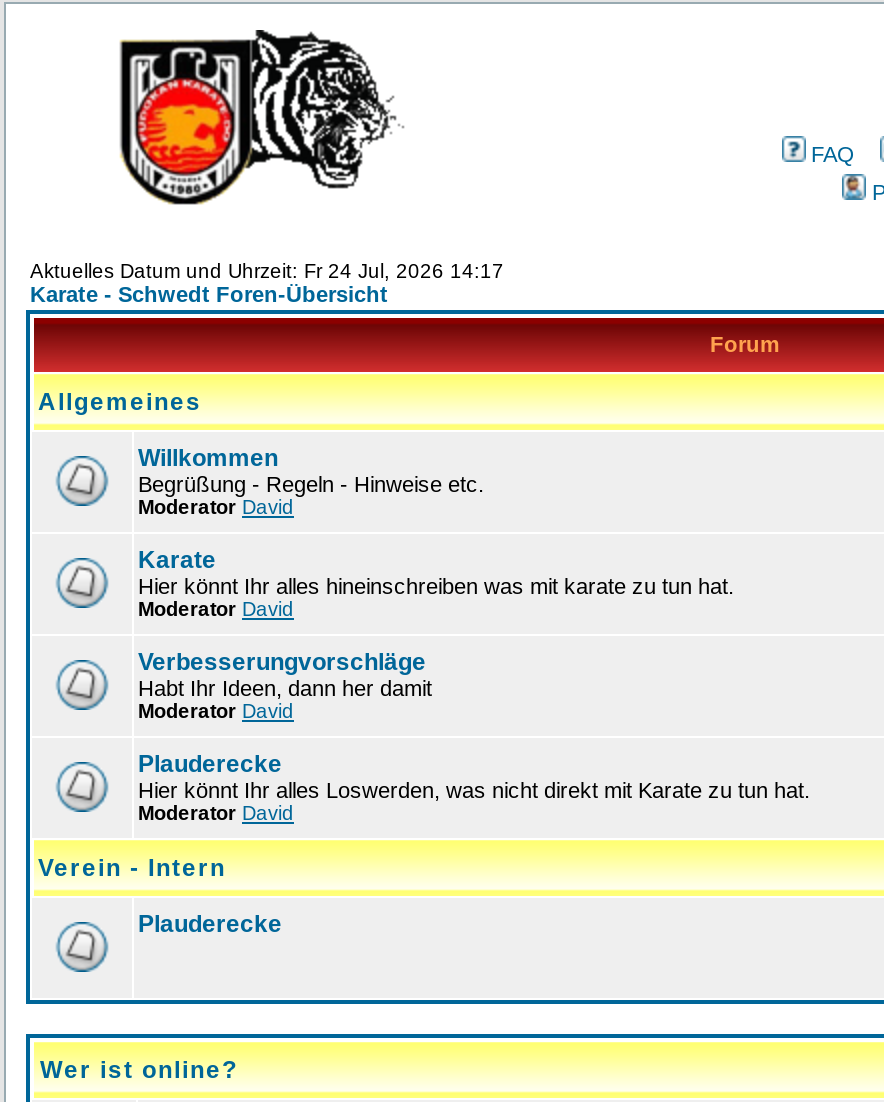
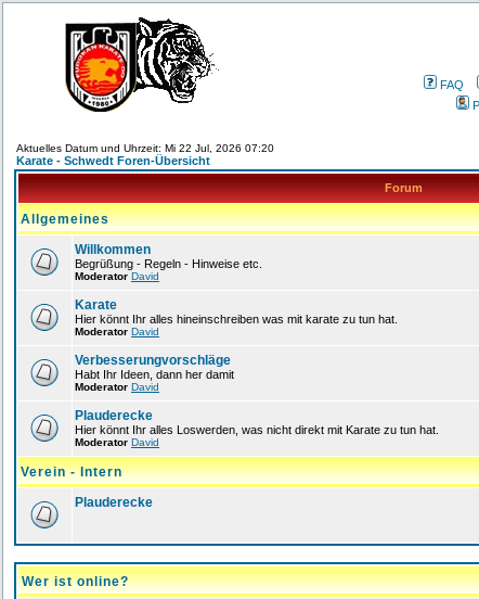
[30,260,504,282] Aktuelles Datum und Uhrzeit: Fr 24 Jul, 2026 14:17 -> [16,142,274,154] Aktuelles Datum und Uhrzeit: Mi 22 Jul, 2026 07:20

